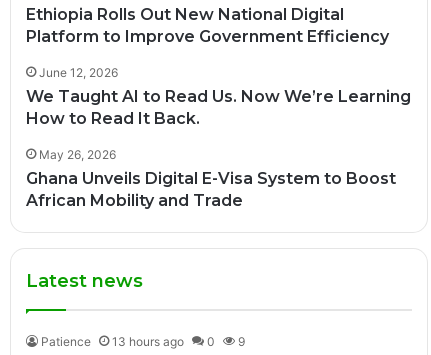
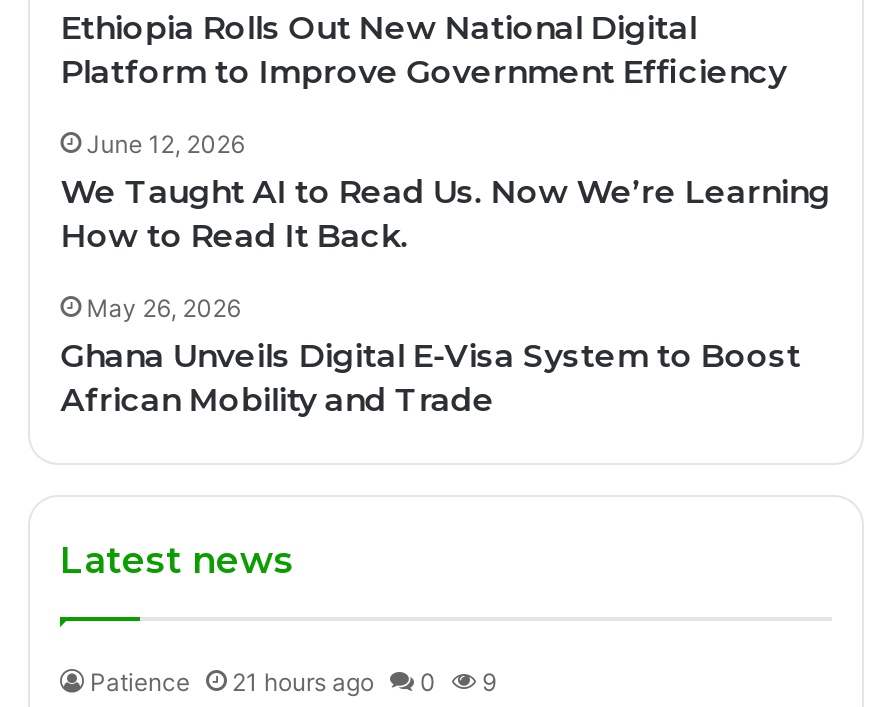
[41,334,245,349] Patience 13 hours ago 0 9 -> [90,667,496,697] Patience 21 hours ago 0 9

